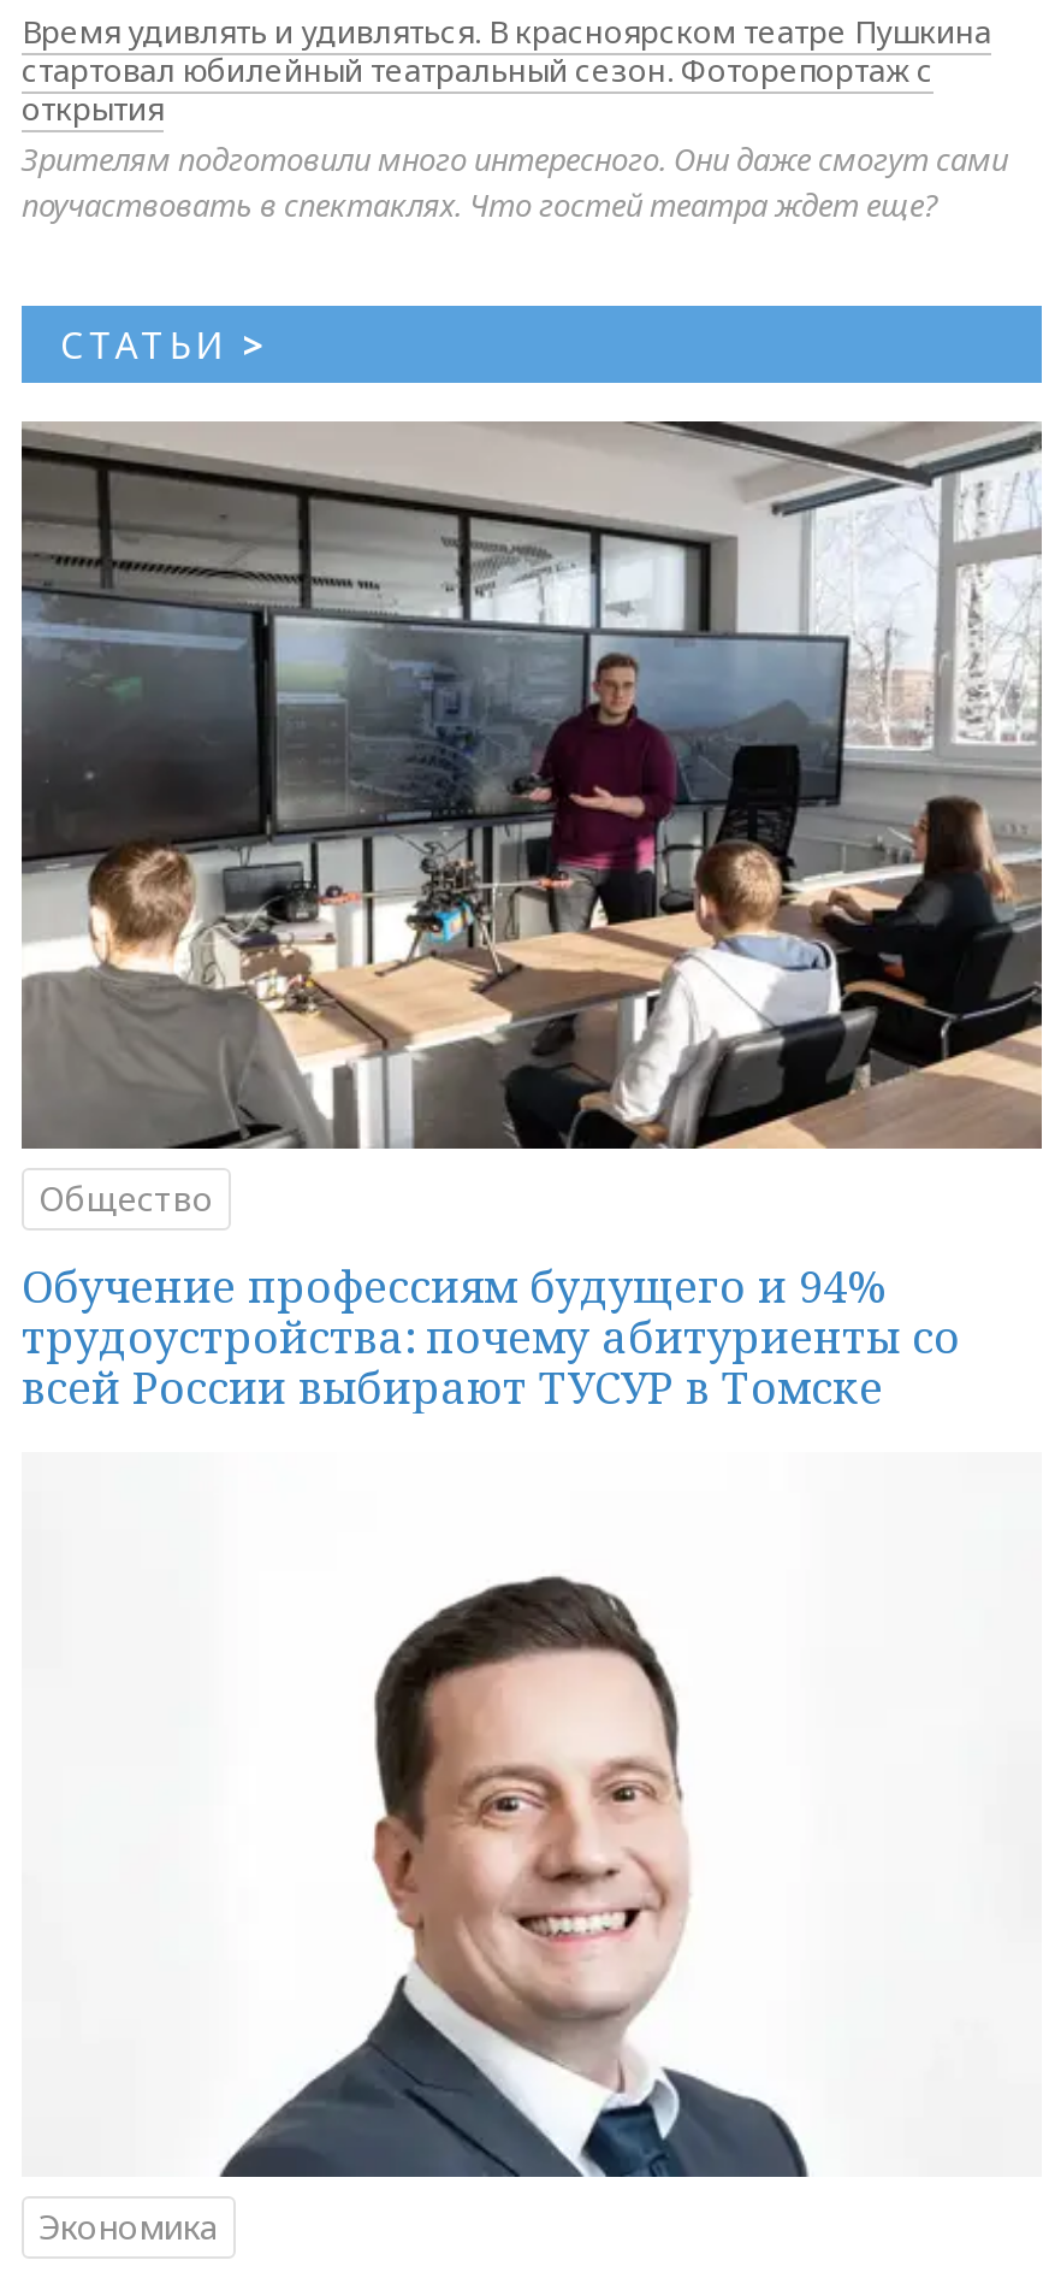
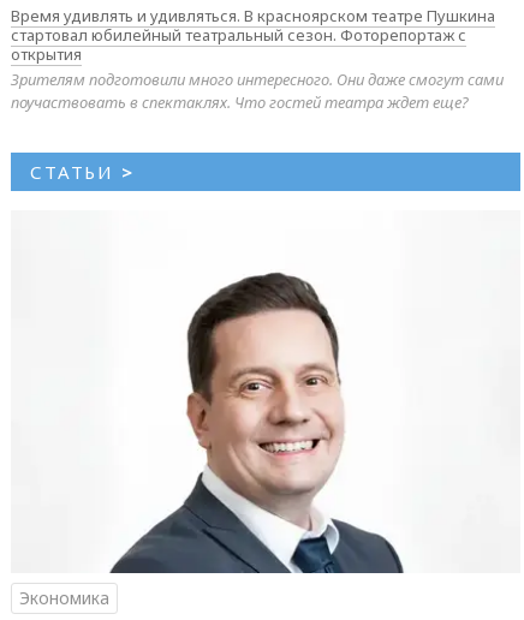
[19,419,1044,1415] [image] | Общество | Обучение профессиям будущего и 94% | трудоустройства: почему абитуриенты со | всей России выбирают ТУСУР в Томске -> none

